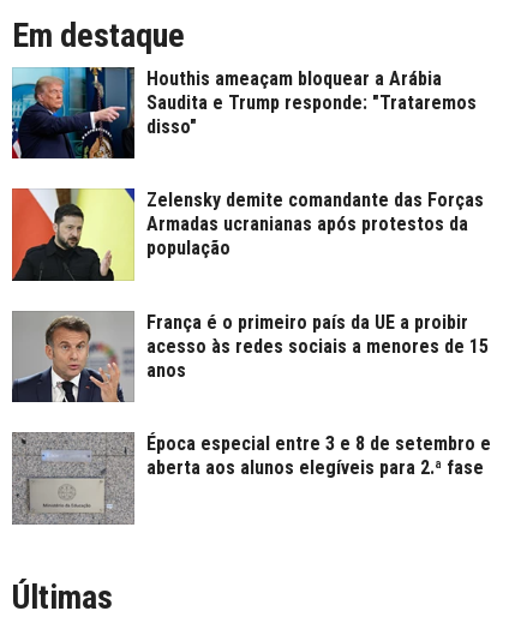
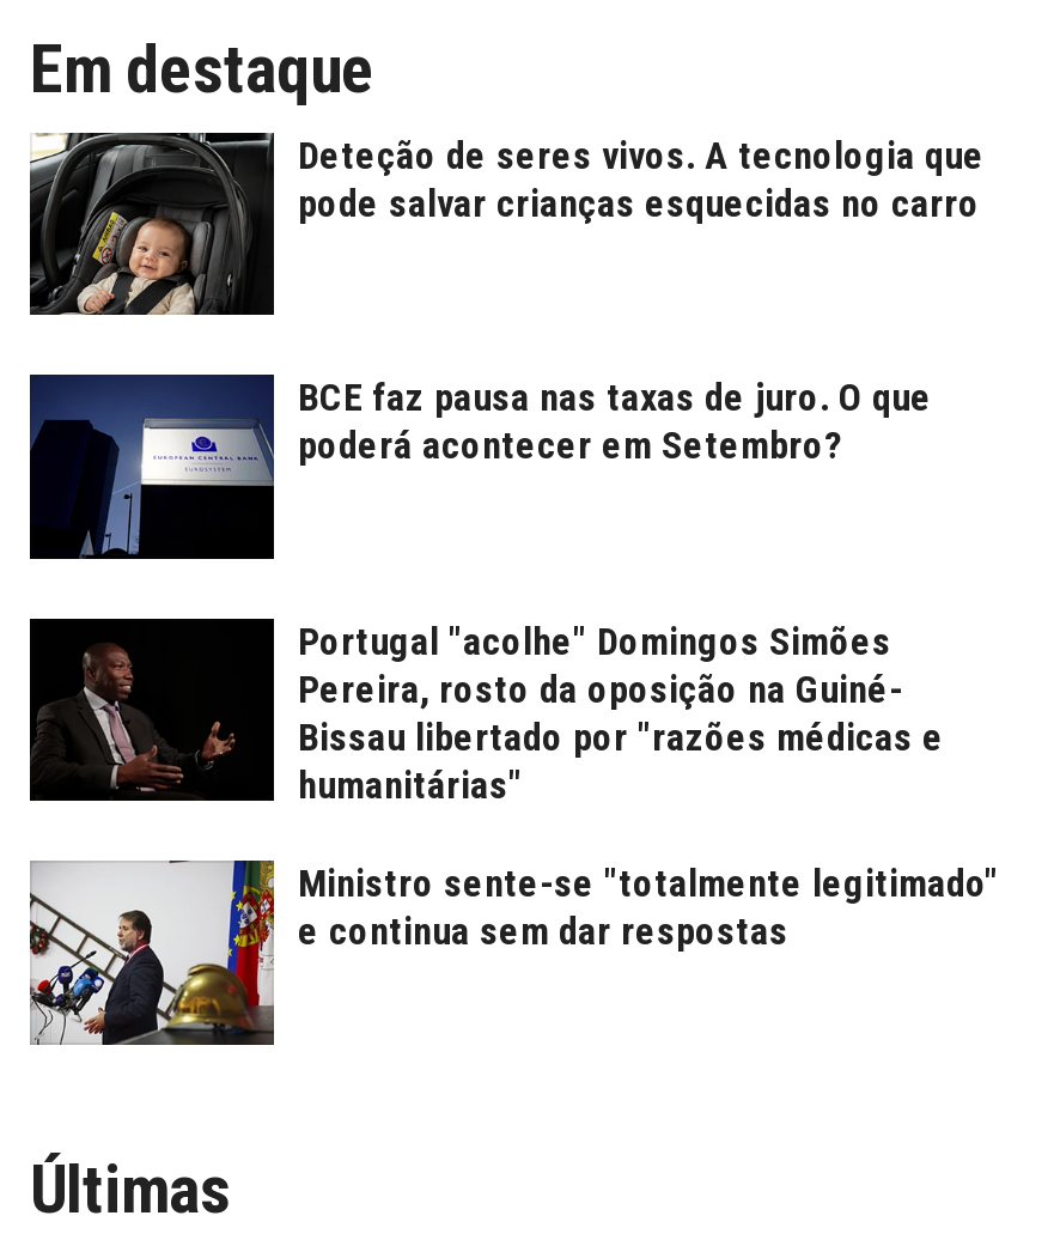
[11,66,477,160] [image] | Houthis ameaçam bloquear a Arábia | Saudita e Trump responde: "Trataremos | disso" -> [28,130,985,317] [image] | Deteção de seres vivos. A tecnologia que | pode salvar crianças esquecidas no carro
[11,187,484,282] [image] | Zelensky demite comandante das Forças | Armadas ucranianas após protestos da | população -> [28,372,932,561] [image] | BCE faz pausa nas taxas de juro. O que | poderá acontecer em Setembro?
[11,311,489,403] [image] | França é o primeiro país da UE a proibir | acesso às redes sociais a menores de 15 | anos -> [30,618,944,807] [image] | Portugal "acolhe" Domingos Simões | Pereira, rosto da oposição na Guiné- | Bissau libertado por "razões médicas e | humanitárias"
[12,432,491,525] [image] | Época especial entre 3 e 8 de setembro e | aberta aos alunos elegíveis para 2.ª fase -> [30,858,999,1045] [image] | Ministro sente-se "totalmente legitimado" | e continua sem dar respostas

